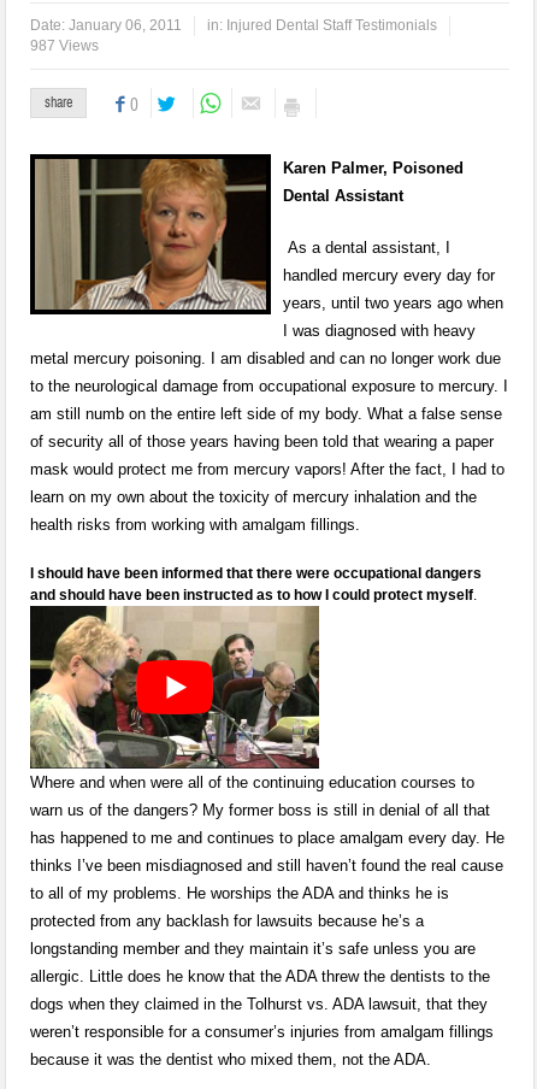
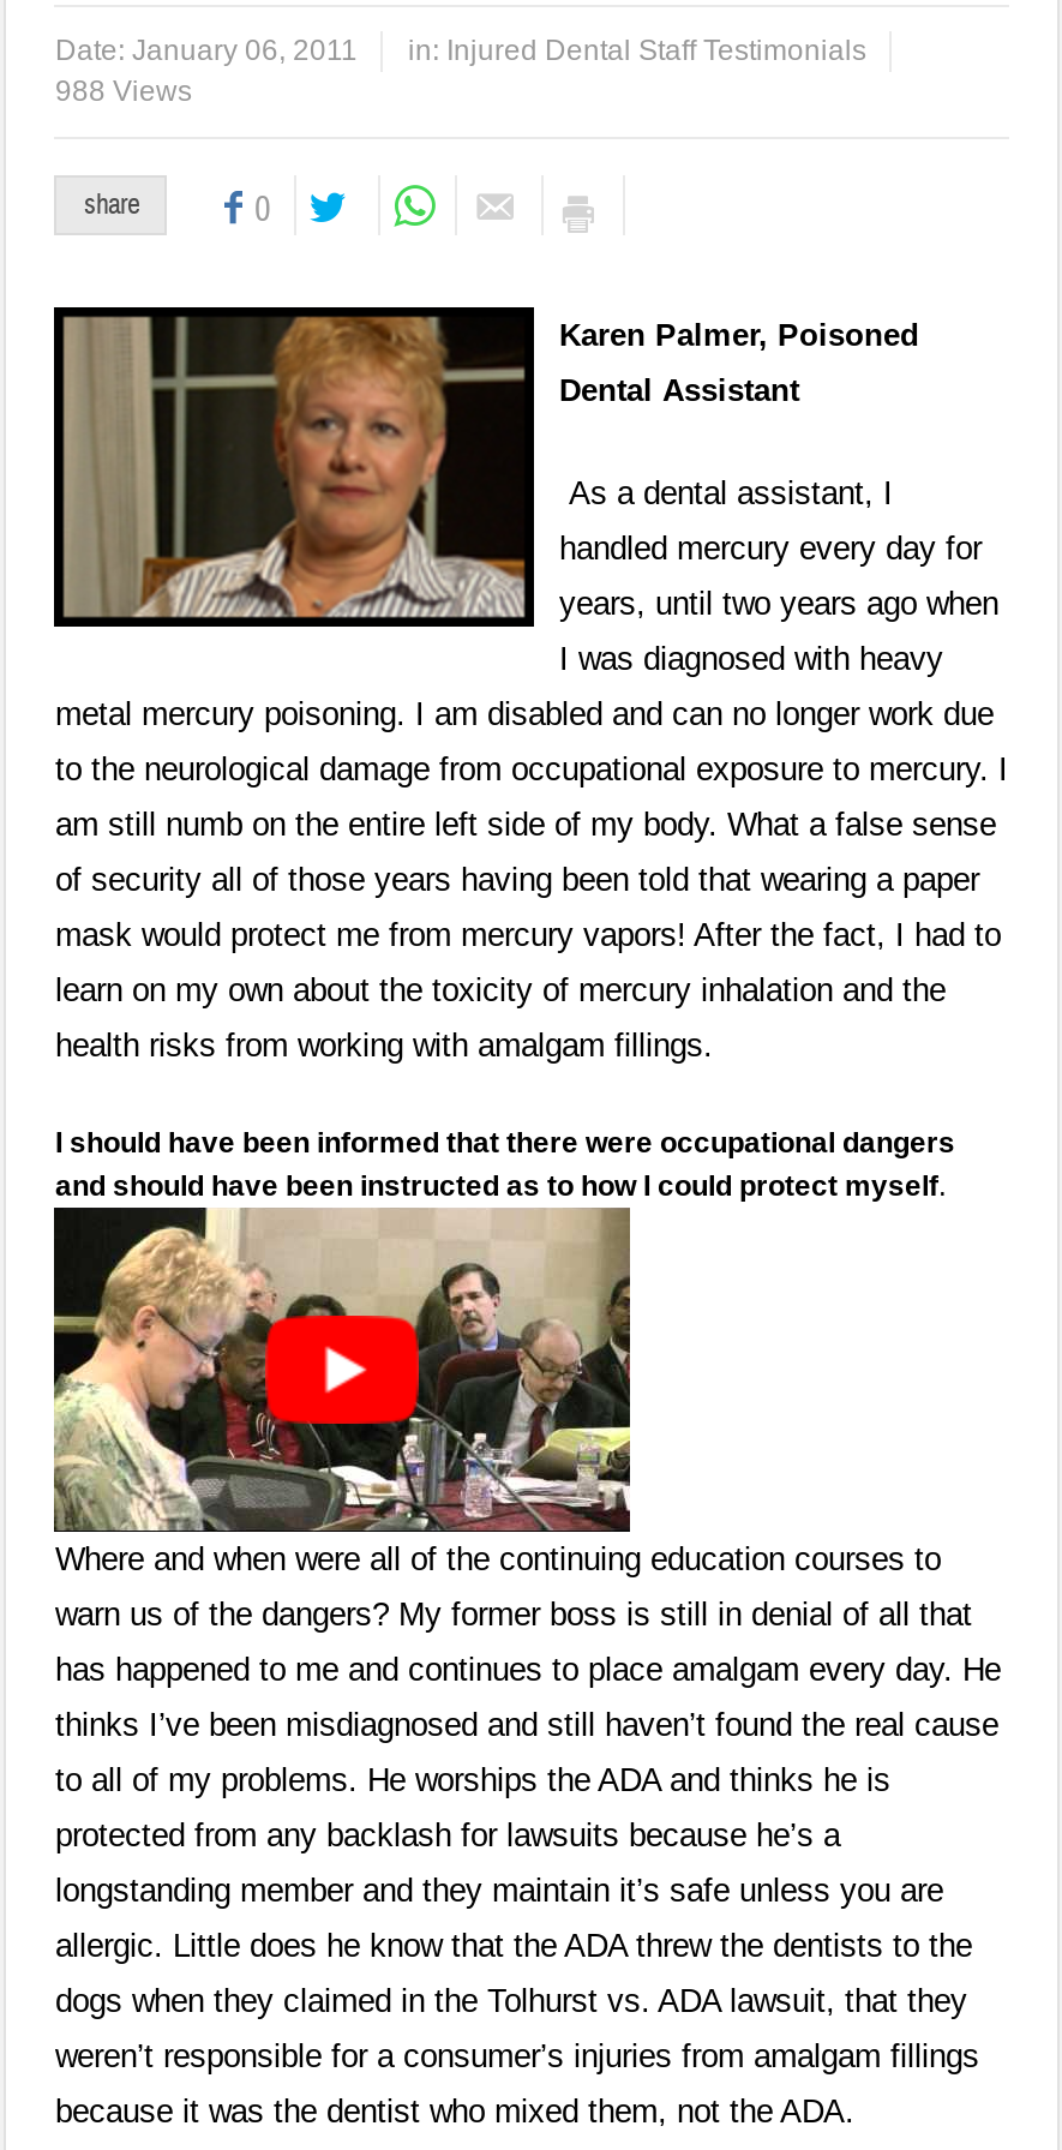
[31,37,99,54] 987 Views -> [55,74,192,108] 988 Views

